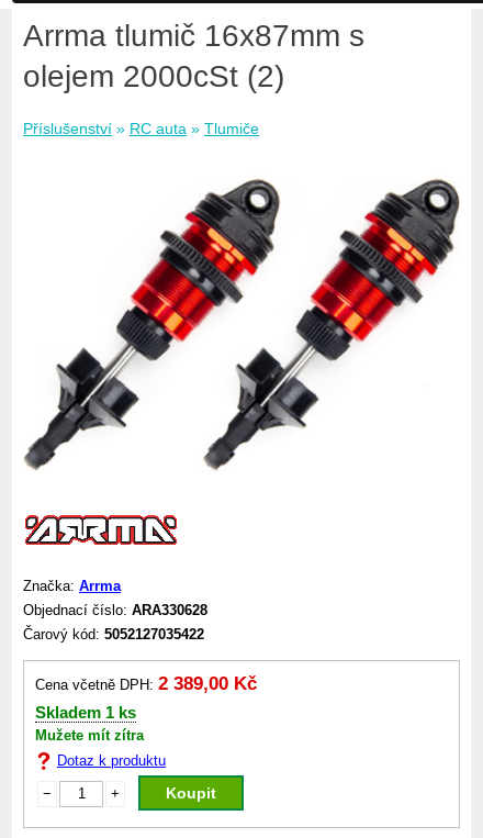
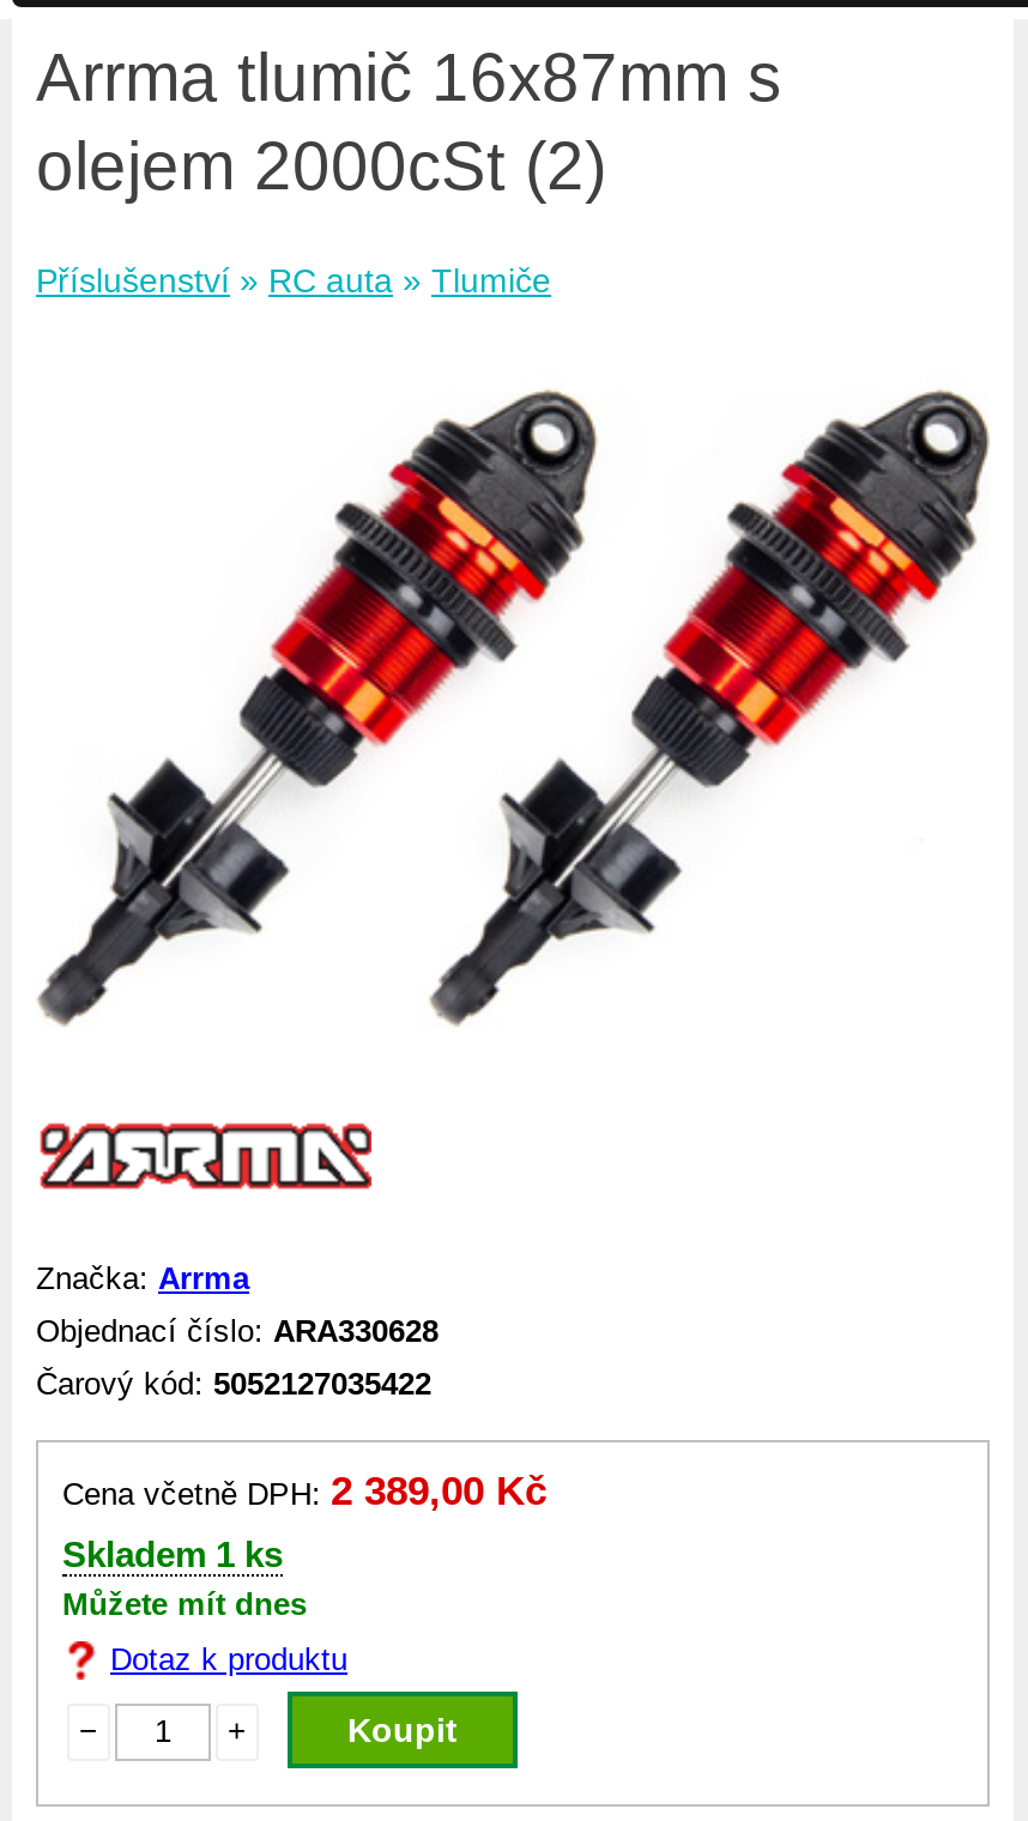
[35,727,144,743] Mužete mít zítra -> [62,1585,307,1621] Můžete mít dnes

